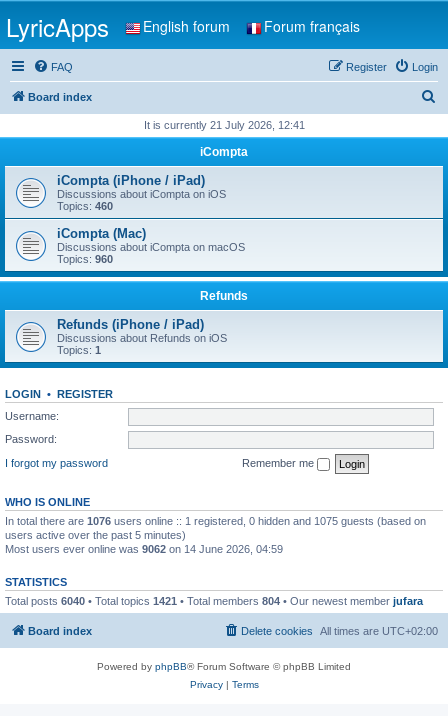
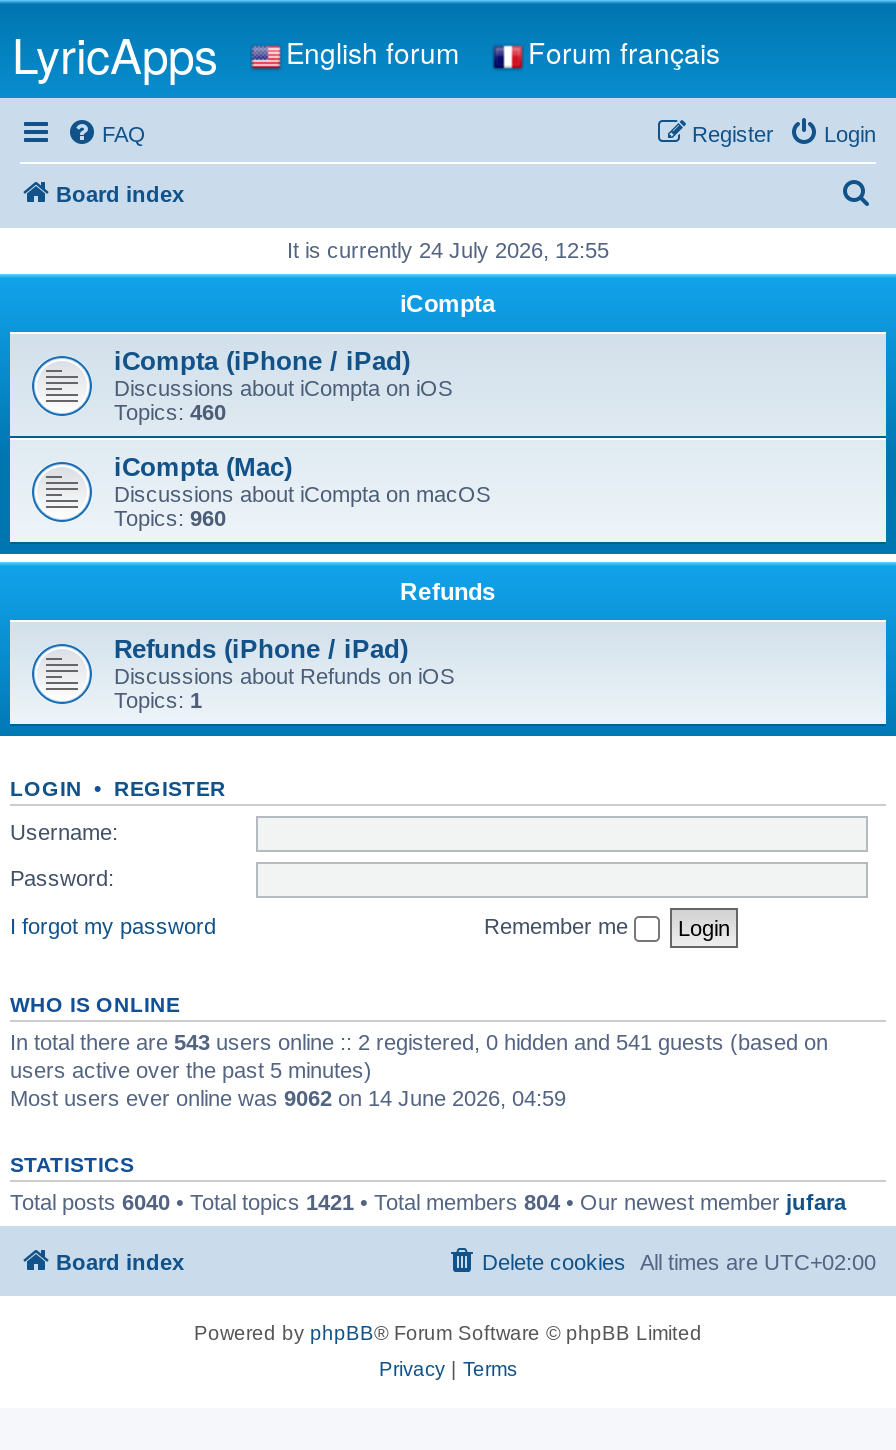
[143,119,304,131] It is currently 21 July 2026, 12:41 -> [287,238,609,262] It is currently 24 July 2026, 12:55
[5,514,426,526] In total there are 1076 users online :: 1 registered, 0 hidden and 1075 guests (based on -> [10,1029,828,1053] In total there are 543 users online :: 2 registered, 0 hidden and 541 guests (based on

